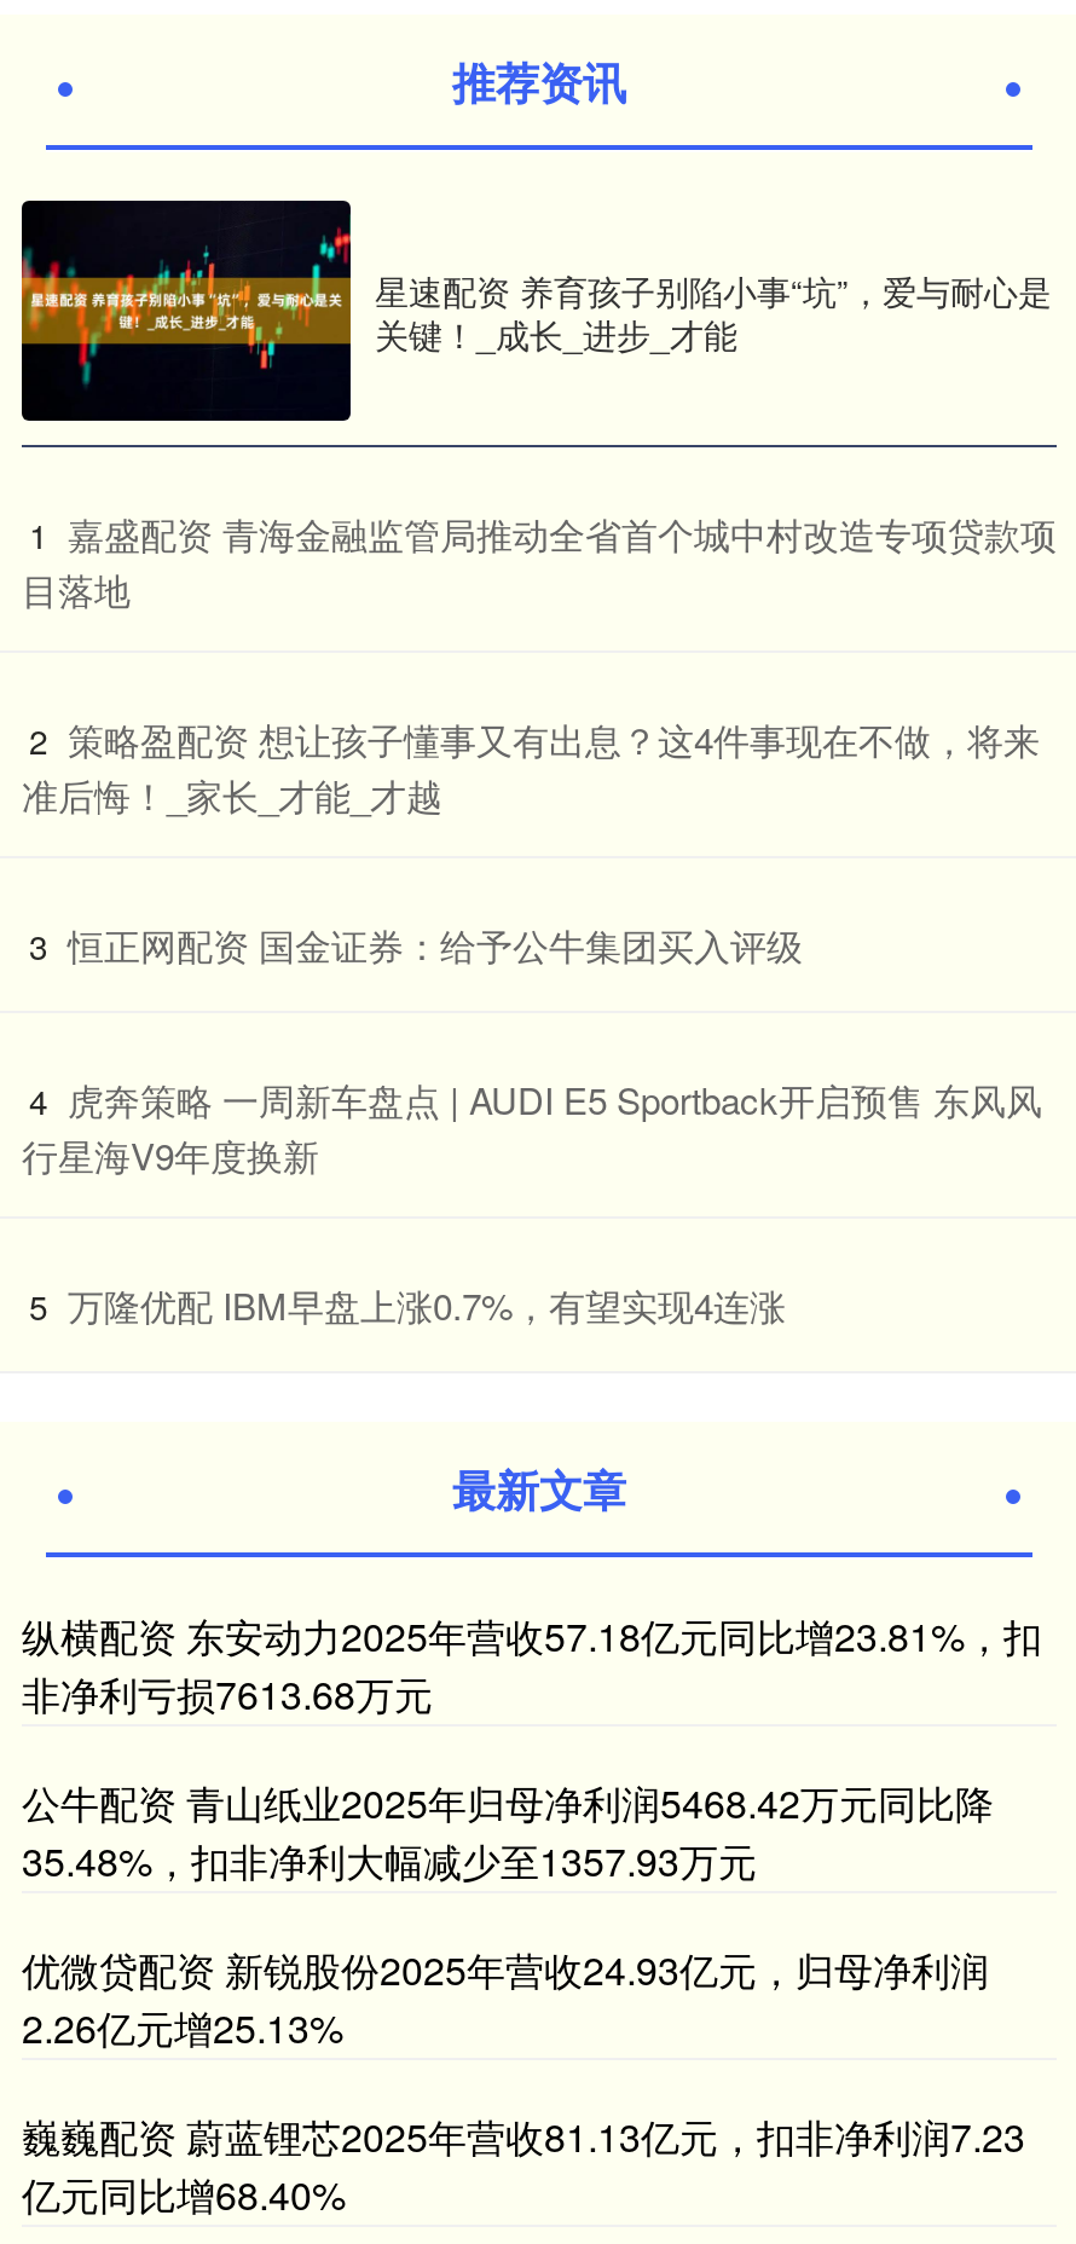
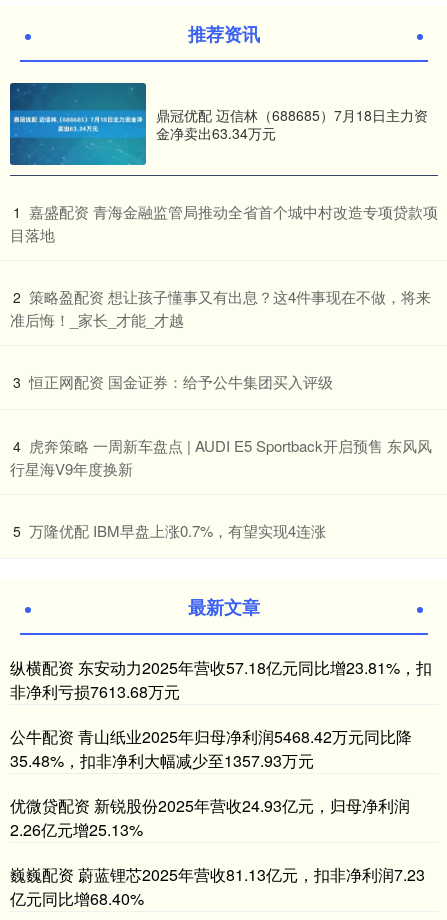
[19,198,1052,421] [image] | 星速配资 养育孩子别陷小事“坑”，爱与耐心是 | 关键！_成长_进步_才能 -> [9,82,428,166] [image] | 鼎冠优配 迈信林（688685）7月18日主力资 | 金净卖出63.34万元

